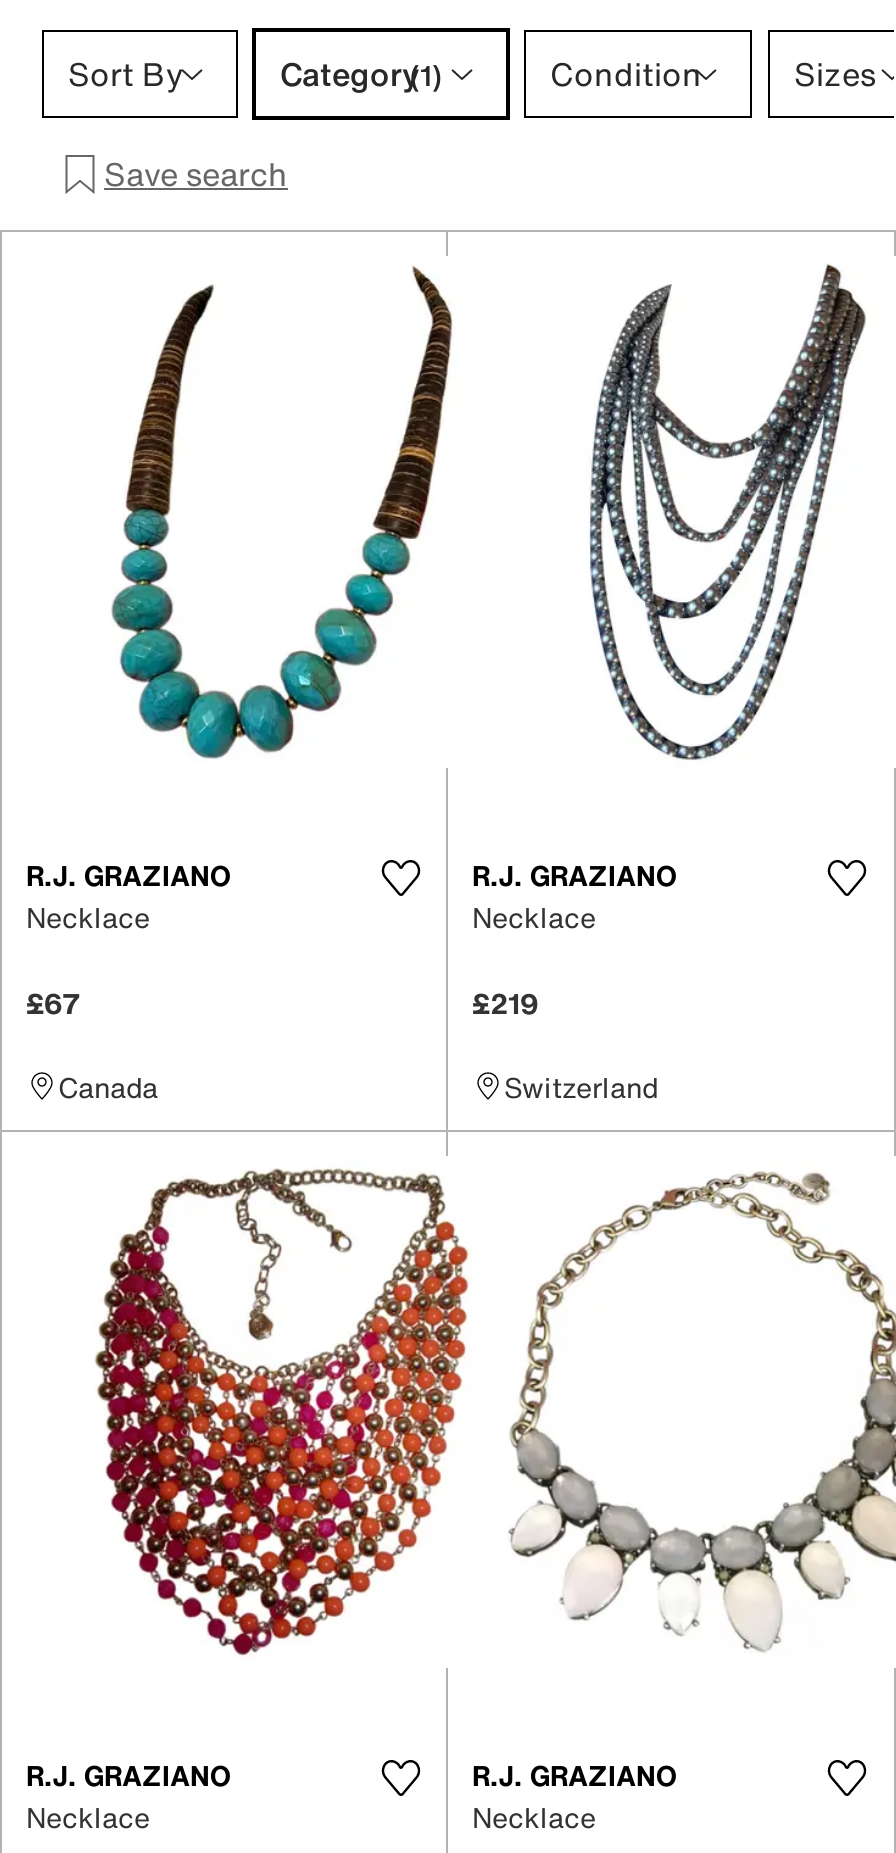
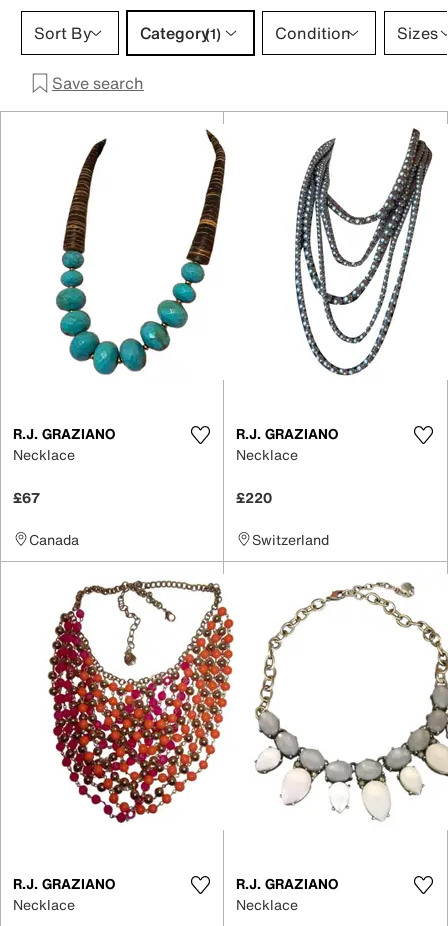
[472,982,538,1024] £219 -> [236,487,272,508] £220

